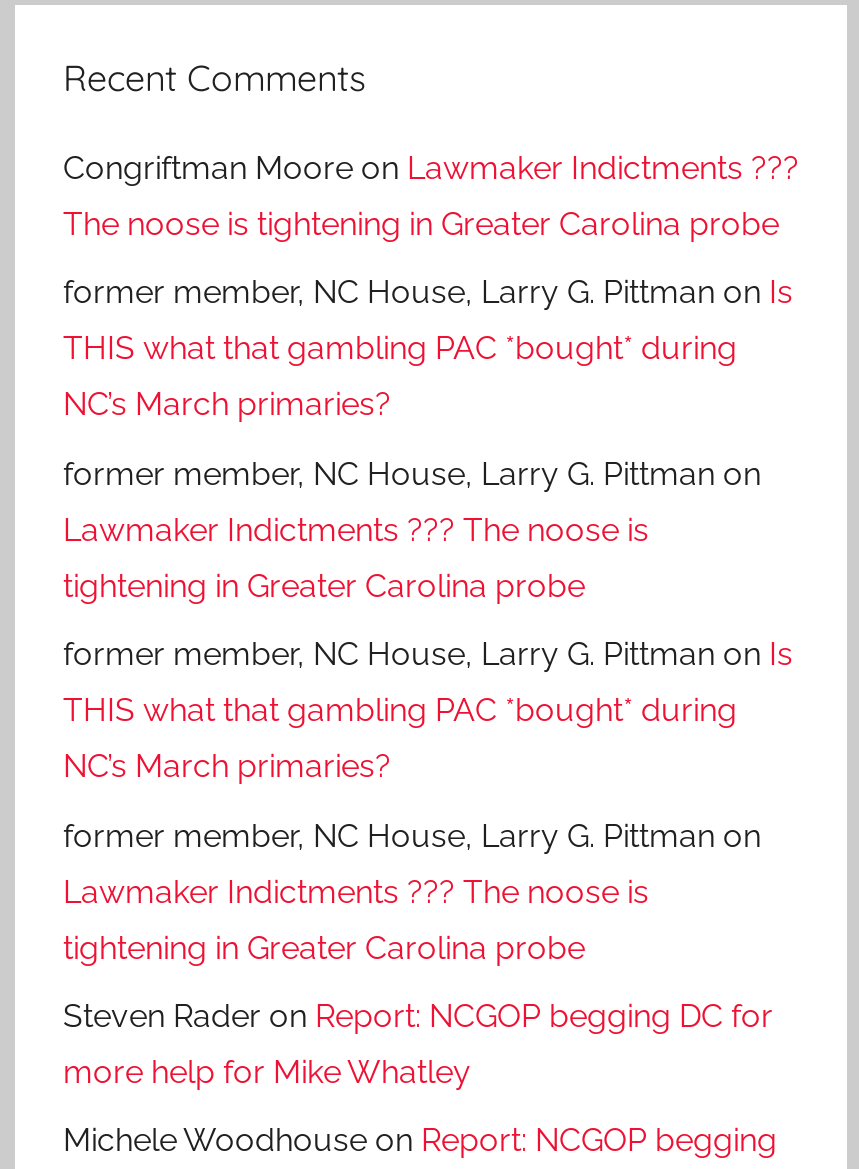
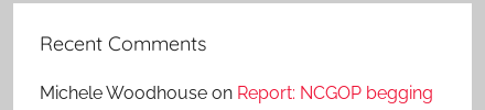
[63,149,799,1091] Congriftman Moore on Lawmaker Indictments ??? | The noose is tightening in Greater Carolina probe | former member, NC House, Larry G. Pittman on Is | THIS what that gambling PAC *bought* during | NC’s March primaries? | former member, NC House, Larry G. Pittman on | Lawmaker Indictments ??? The noose is | tightening in Greater Carolina probe | former member, NC House, Larry G. Pittman on Is | THIS what that gambling PAC *bought* during | NC’s March primaries? | former member, NC House, Larry G. Pittman on | Lawmaker Indictments ??? The noose is | tightening in Greater Carolina probe | Steven Rader on Report: NCGOP begging DC for | more help for Mike Whatley -> none

